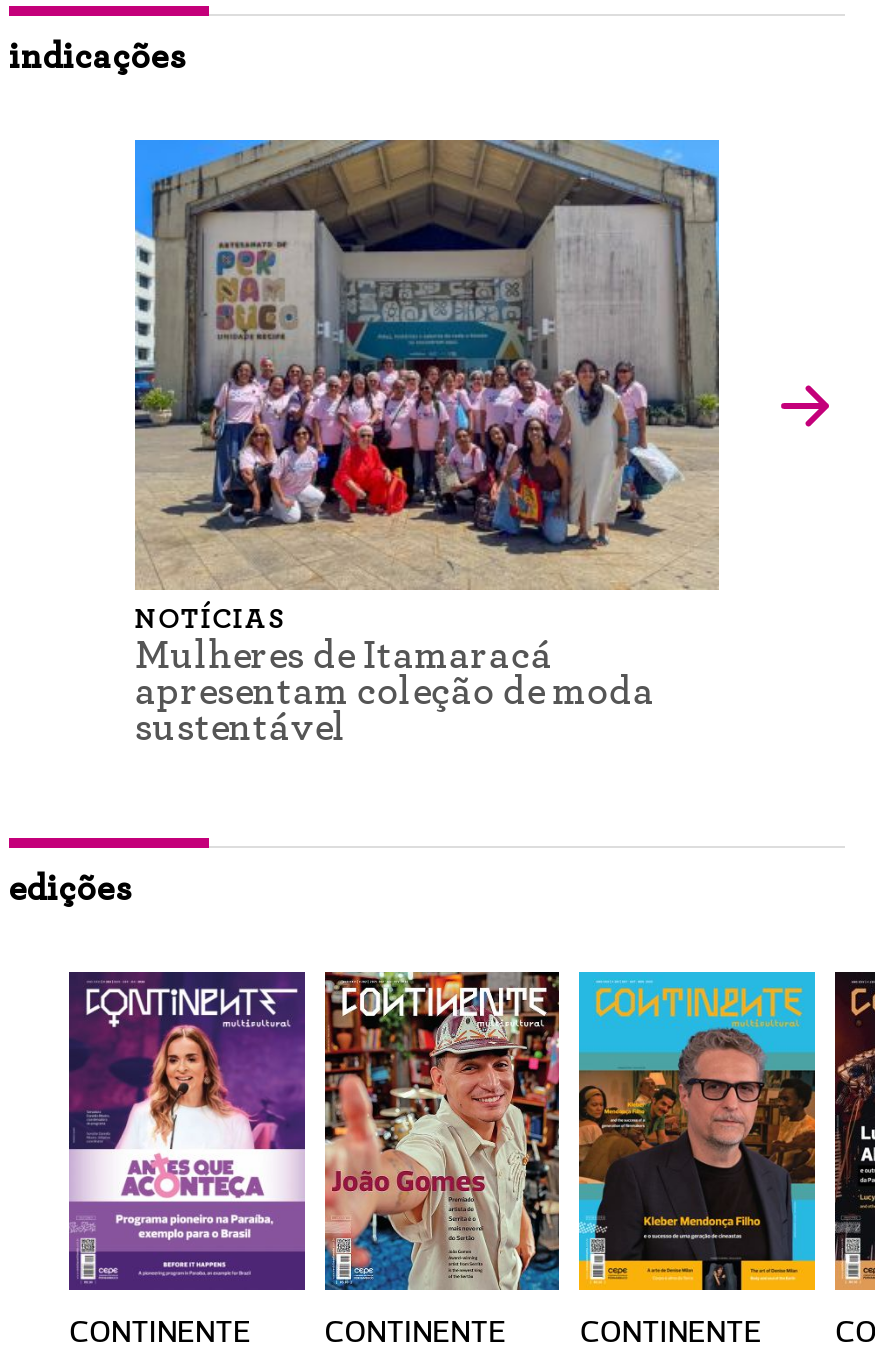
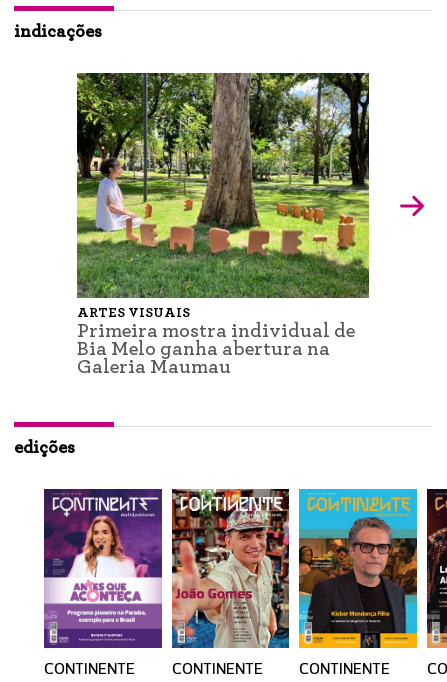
[133,138,721,748] [image] | NOTÍCIAS | Mulheres de Itamaracá | apresentam coleção de moda | sustentável -> [76,72,370,377] [image] | ARTES VISUAIS | Primeira mostra individual de | Bia Melo ganha abertura na | Galeria Maumau

